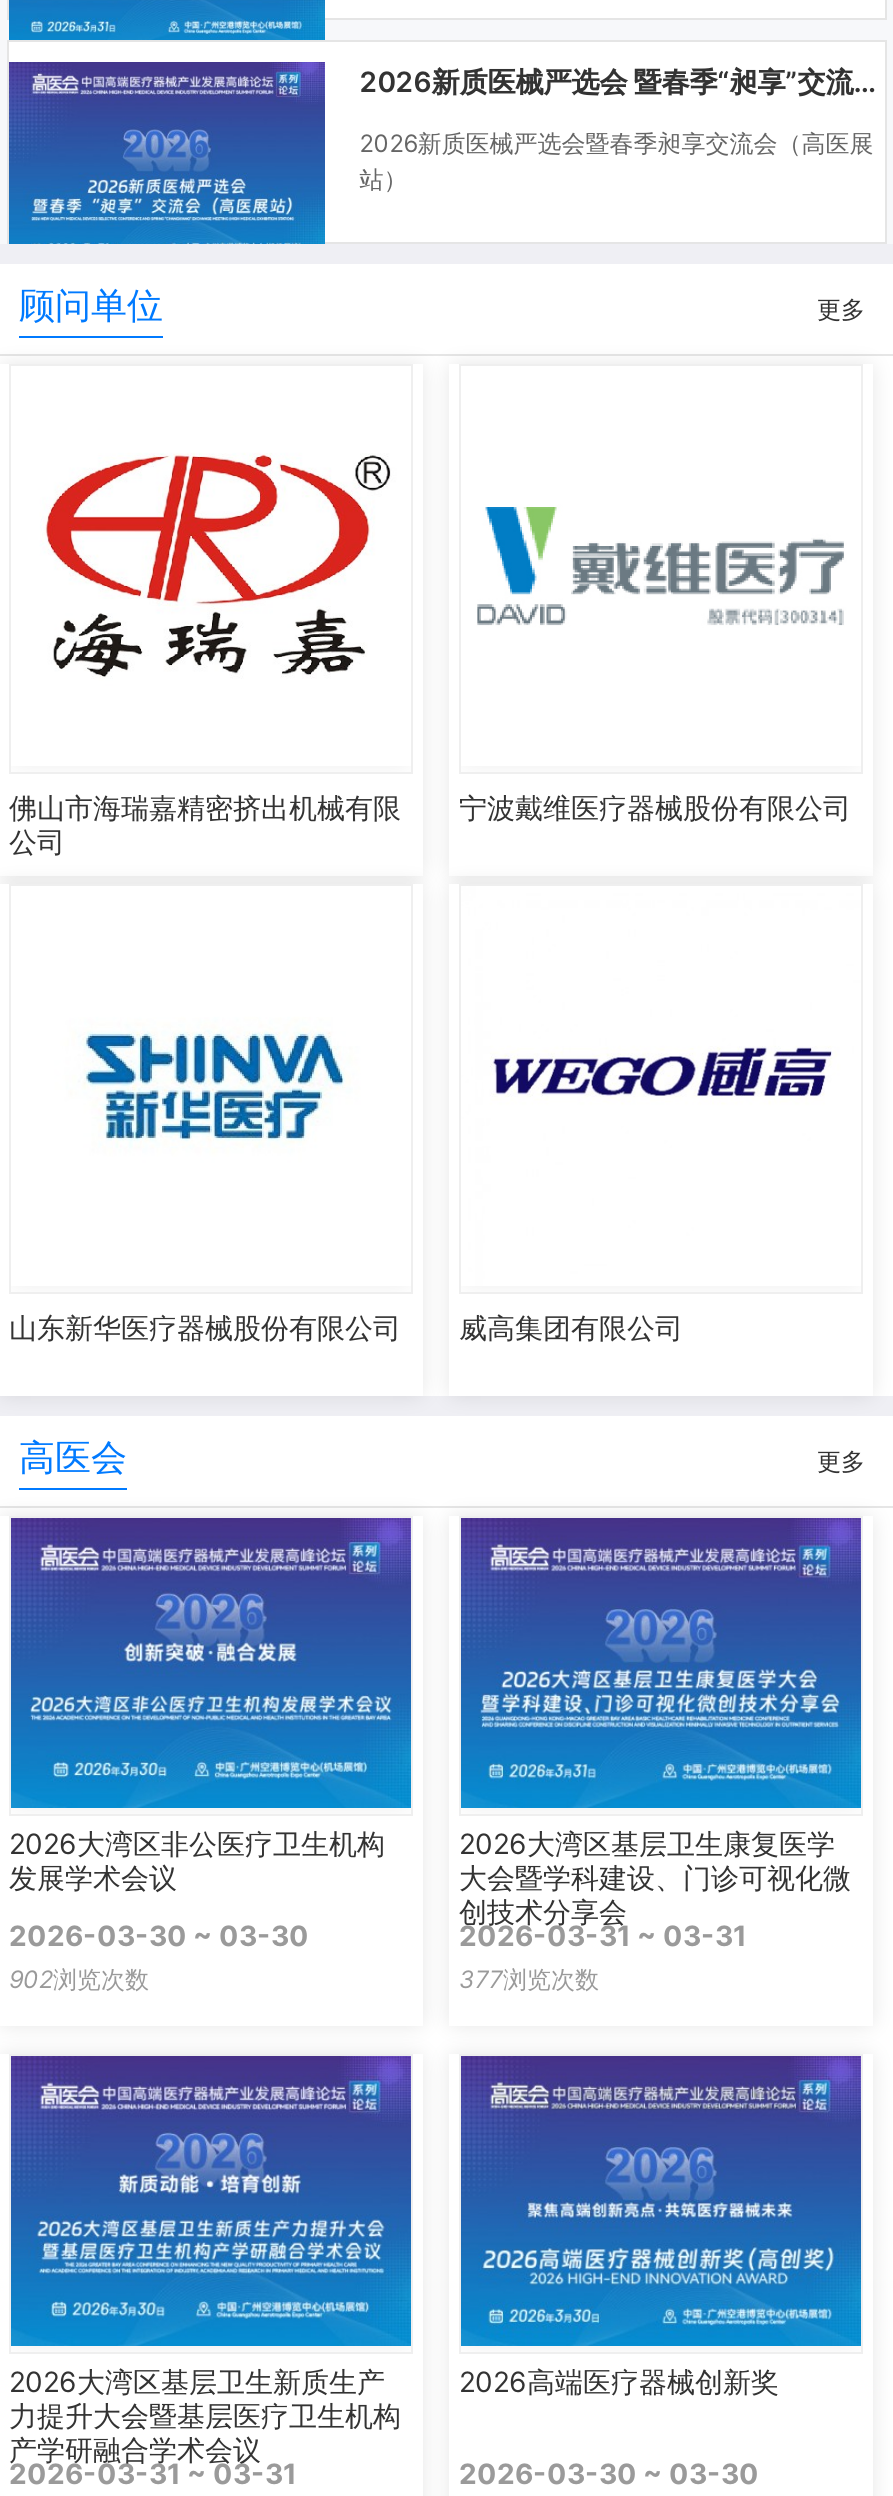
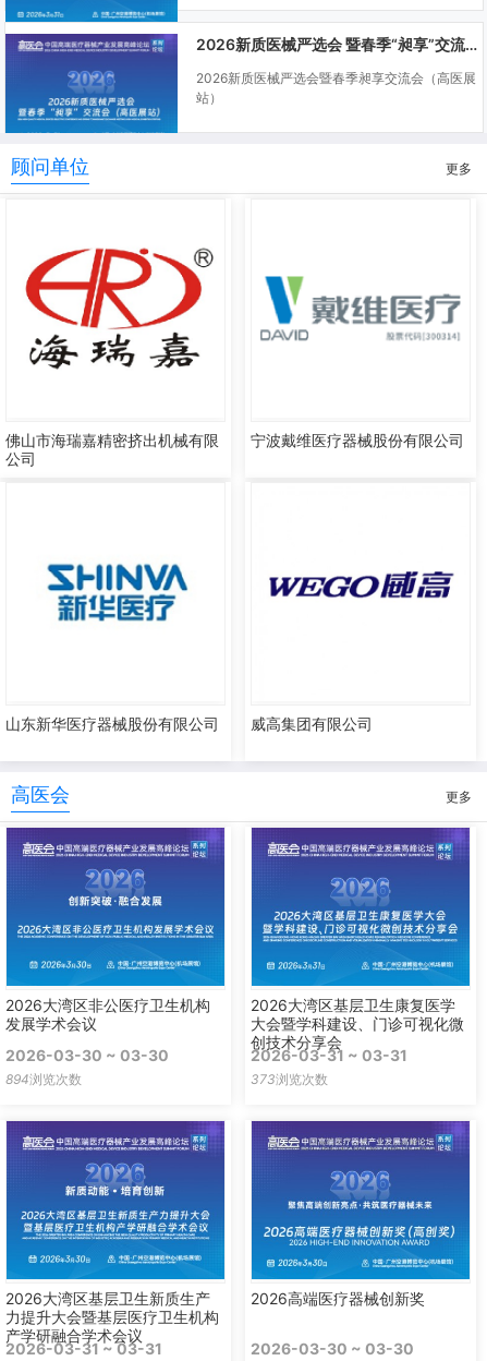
[9,1965,149,1995] 902浏览次数 -> [5,1071,82,1088] 894浏览次数
[459,1965,599,1995] 377浏览次数 -> [251,1071,328,1088] 373浏览次数

